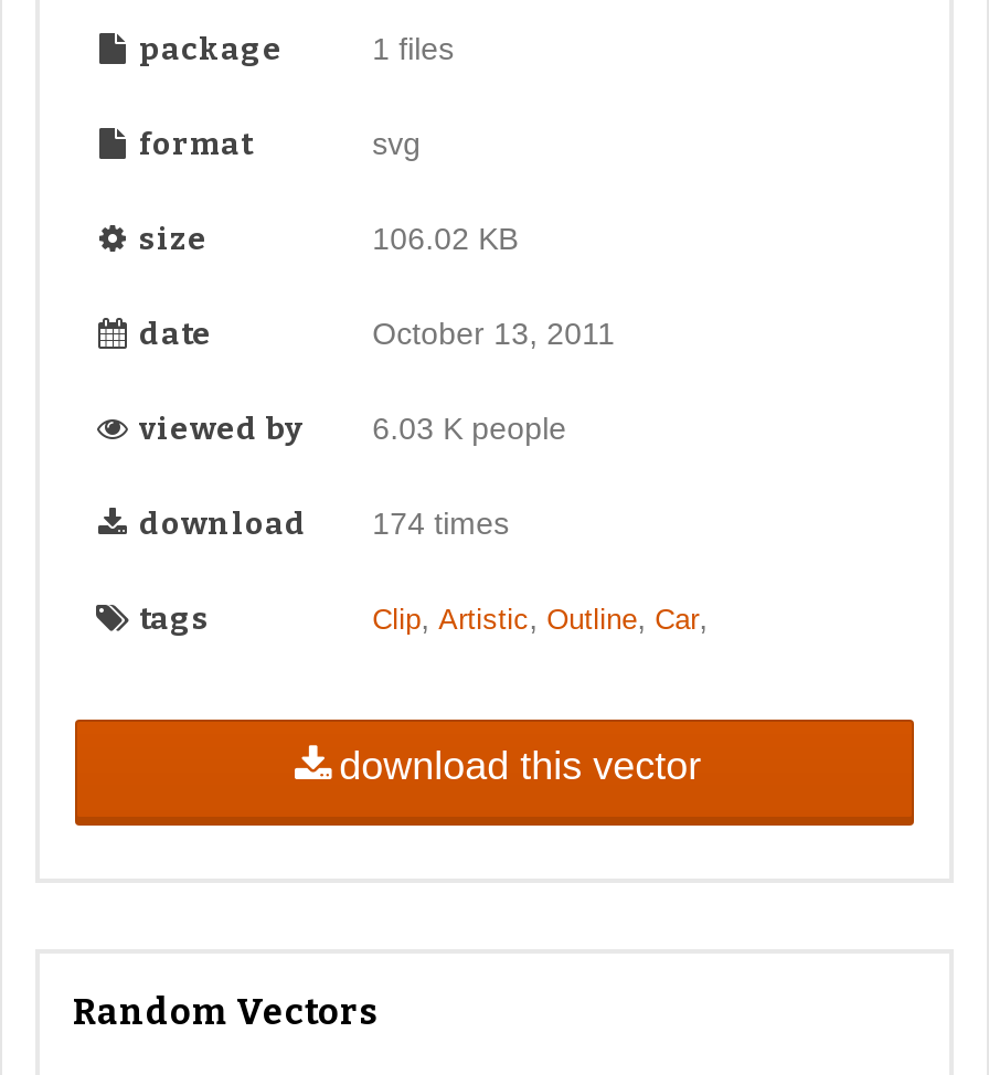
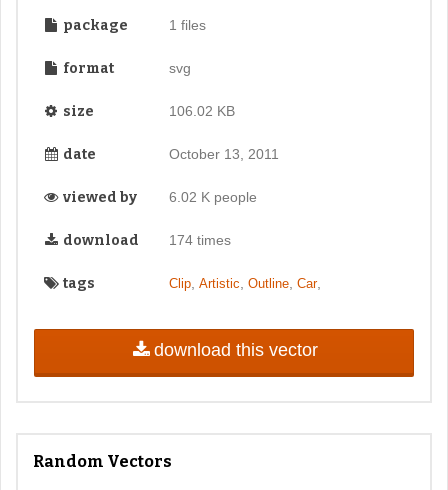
[132,410,567,447] viewed by 6.03 K people -> [60,189,257,206] viewed by 6.02 K people

